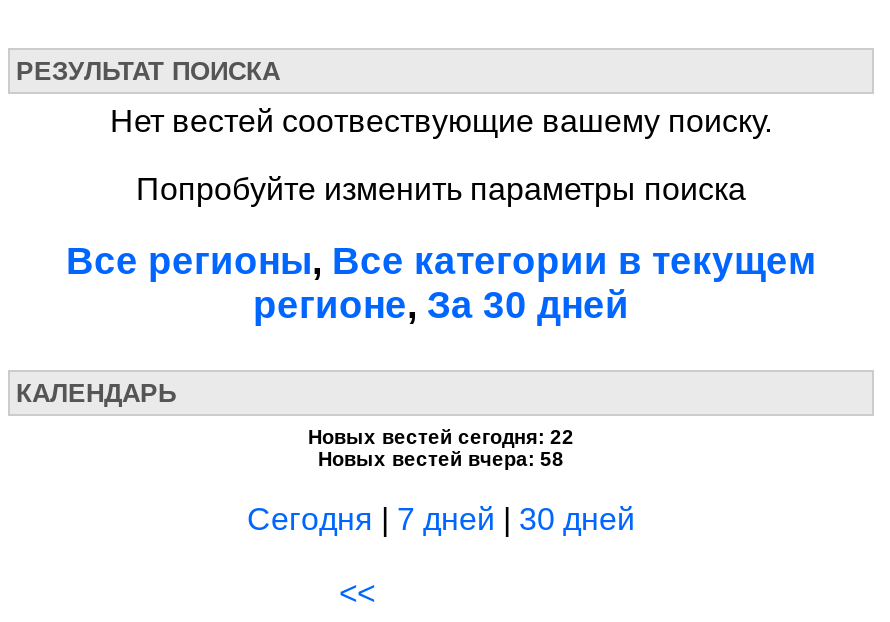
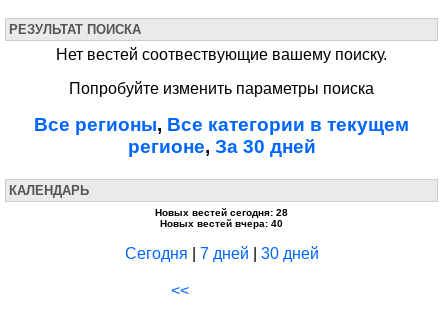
[308,426,574,448] Новых вестей сегодня: 22 -> [155,207,288,218] Новых вестей сегодня: 28
[318,448,564,470] Новых вестей вчера: 58 -> [160,218,283,229] Новых вестей вчера: 40

